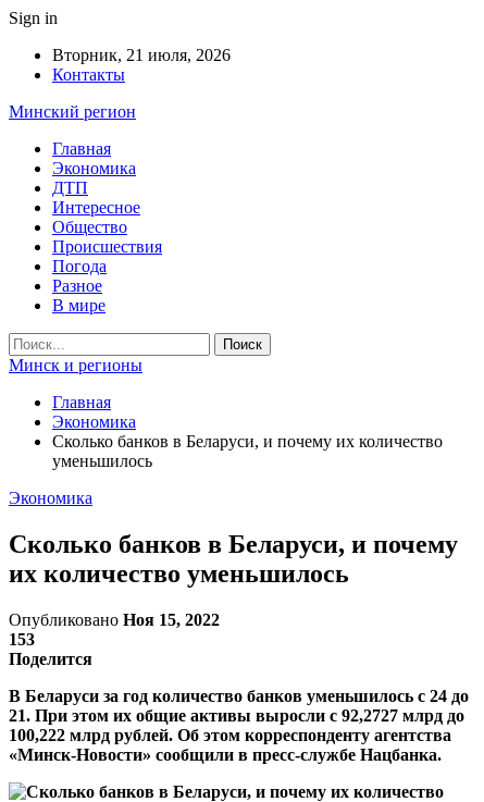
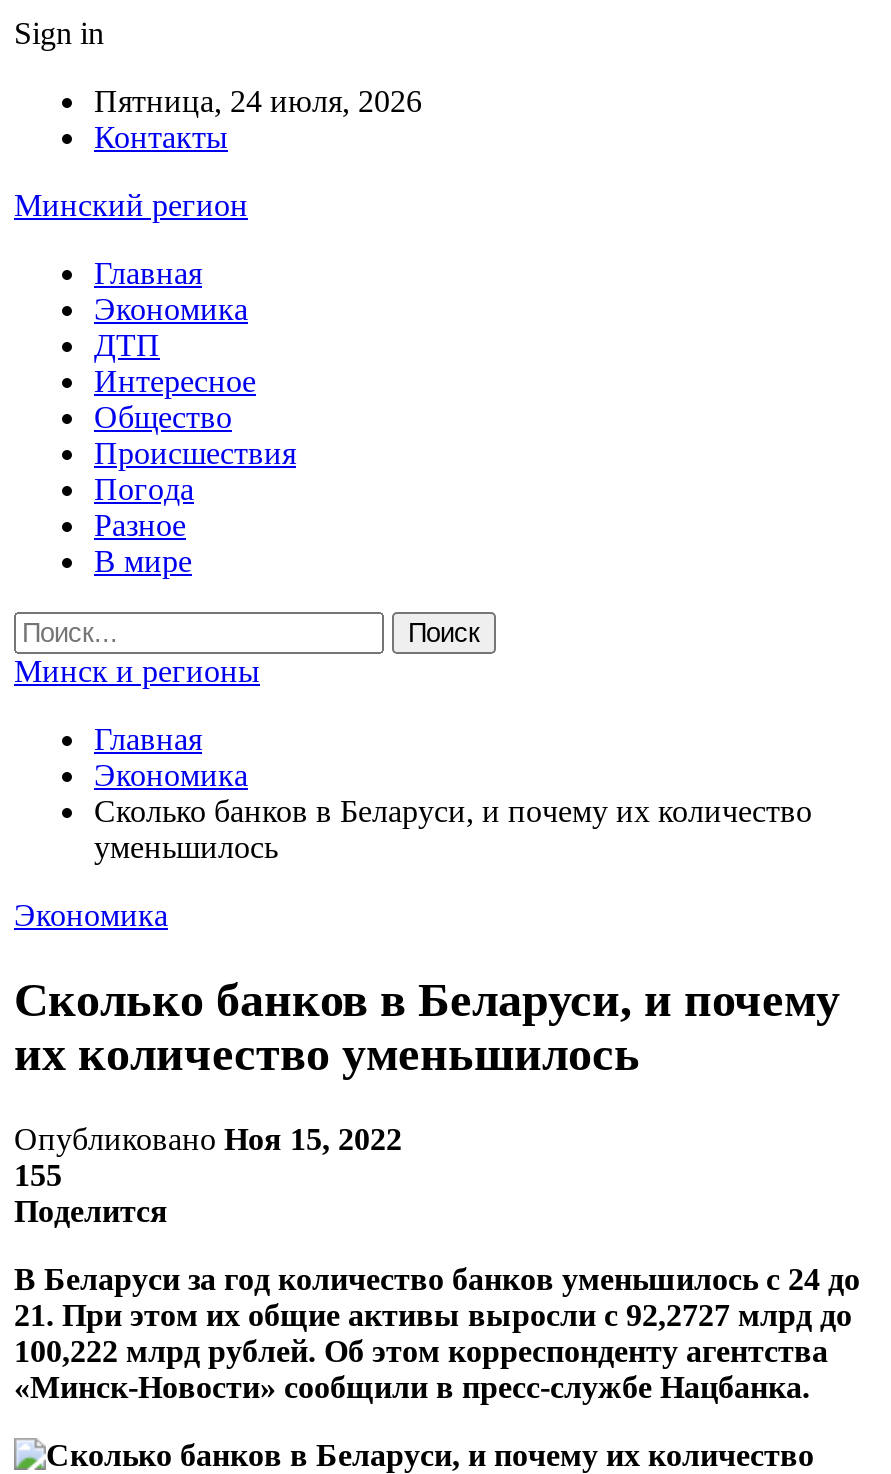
[52,46,231,64] Вторник, 21 июля, 2026 -> [94,84,422,118] Пятница, 24 июля, 2026
[9,630,35,648] 153 -> [14,1158,62,1192] 155

